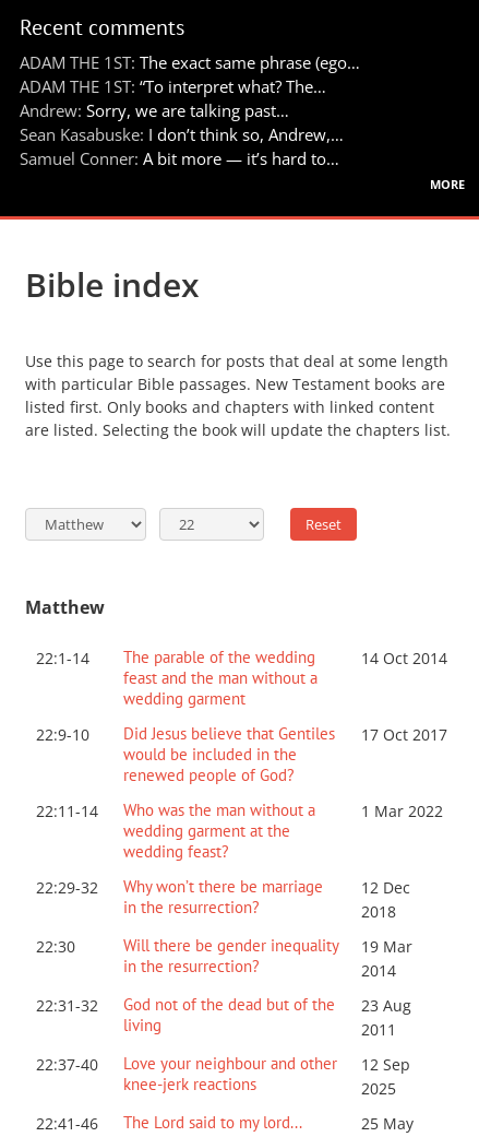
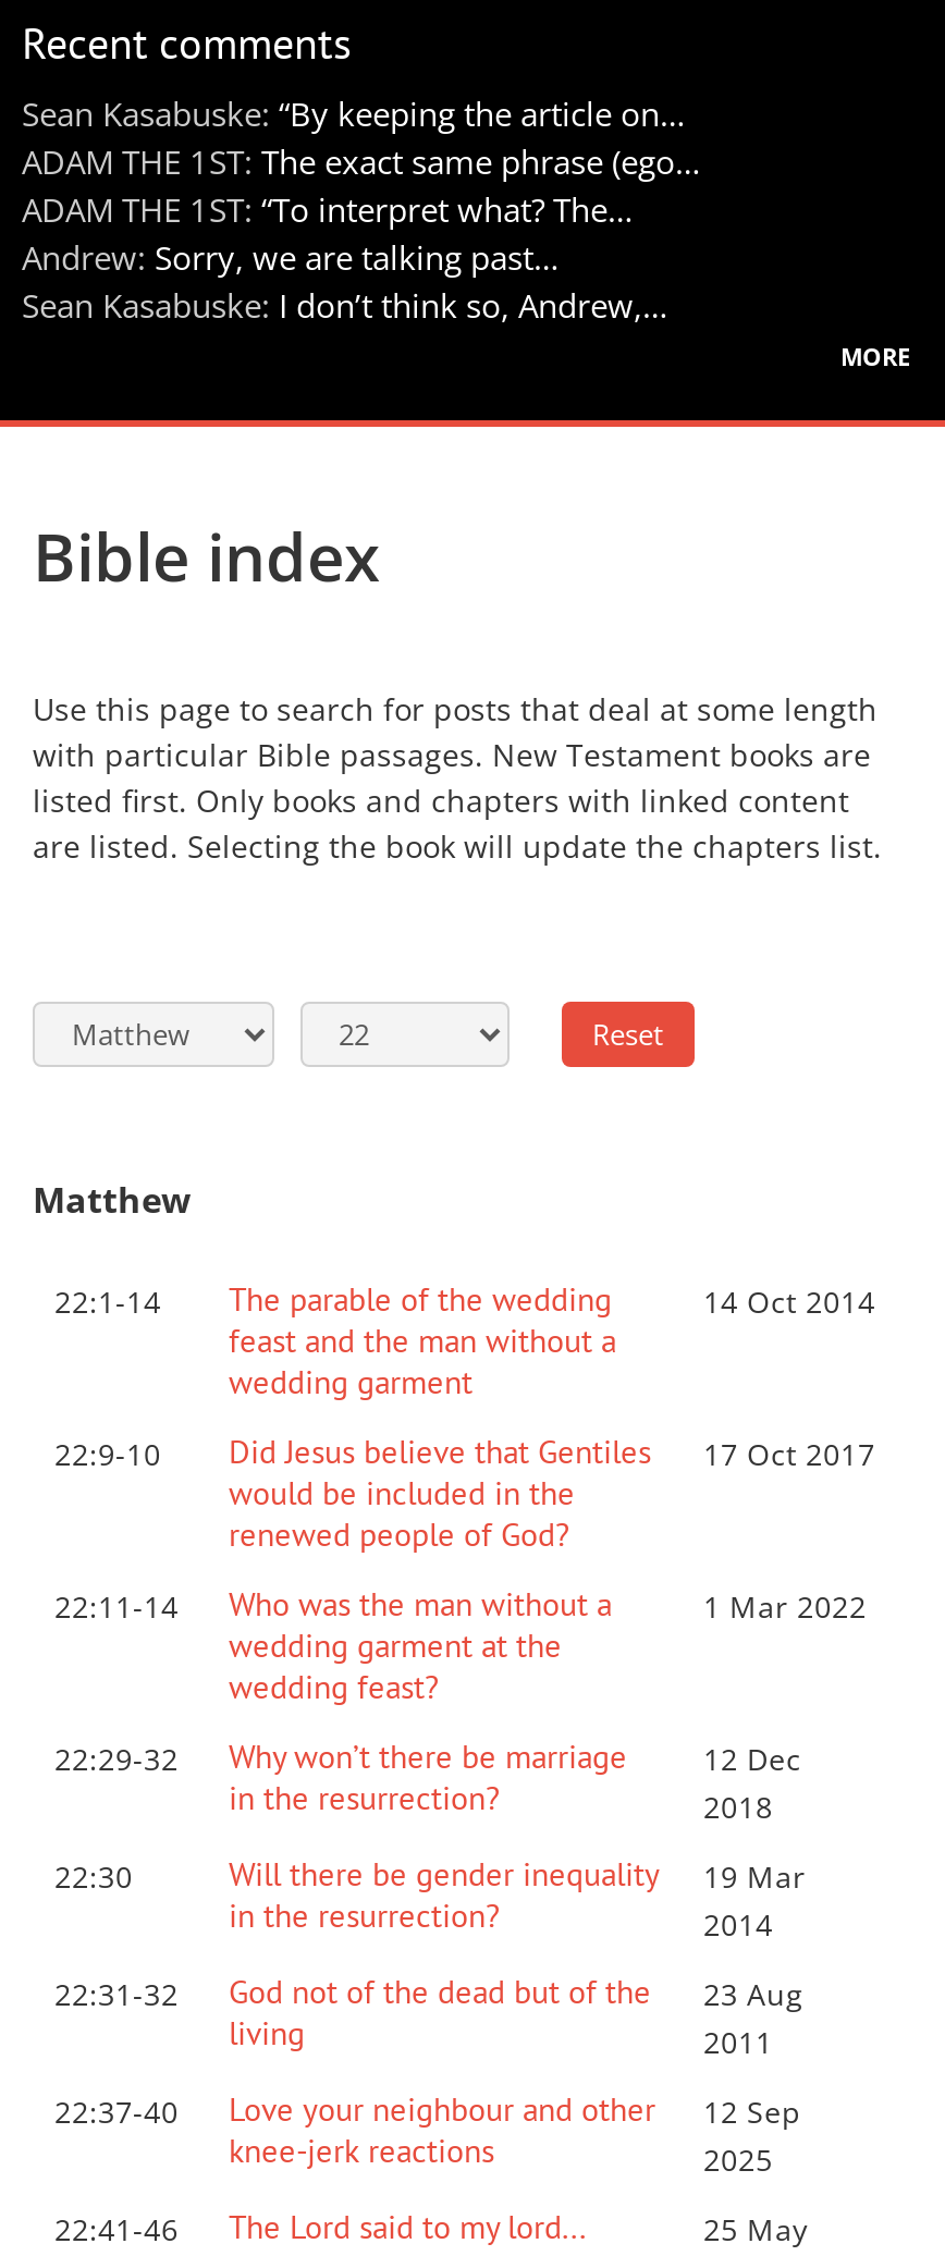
none -> [22,91,686,135] Sean Kasabuske: “By keeping the article on…
moved [20,51,360,145] -> [22,139,701,327]: ADAM THE 1ST: The exact same phrase (ego… | ADAM THE 1ST: “To interpret what? The… | Andrew: Sorry, we are talking past… | Sean Kasabuske: I don’t think so, Andrew,…
[20,147,339,169] Samuel Conner: A bit more — it’s hard to… -> none

